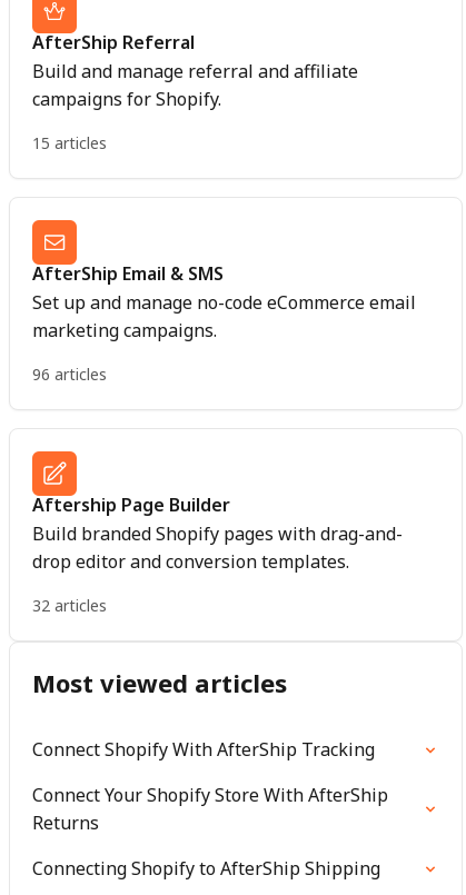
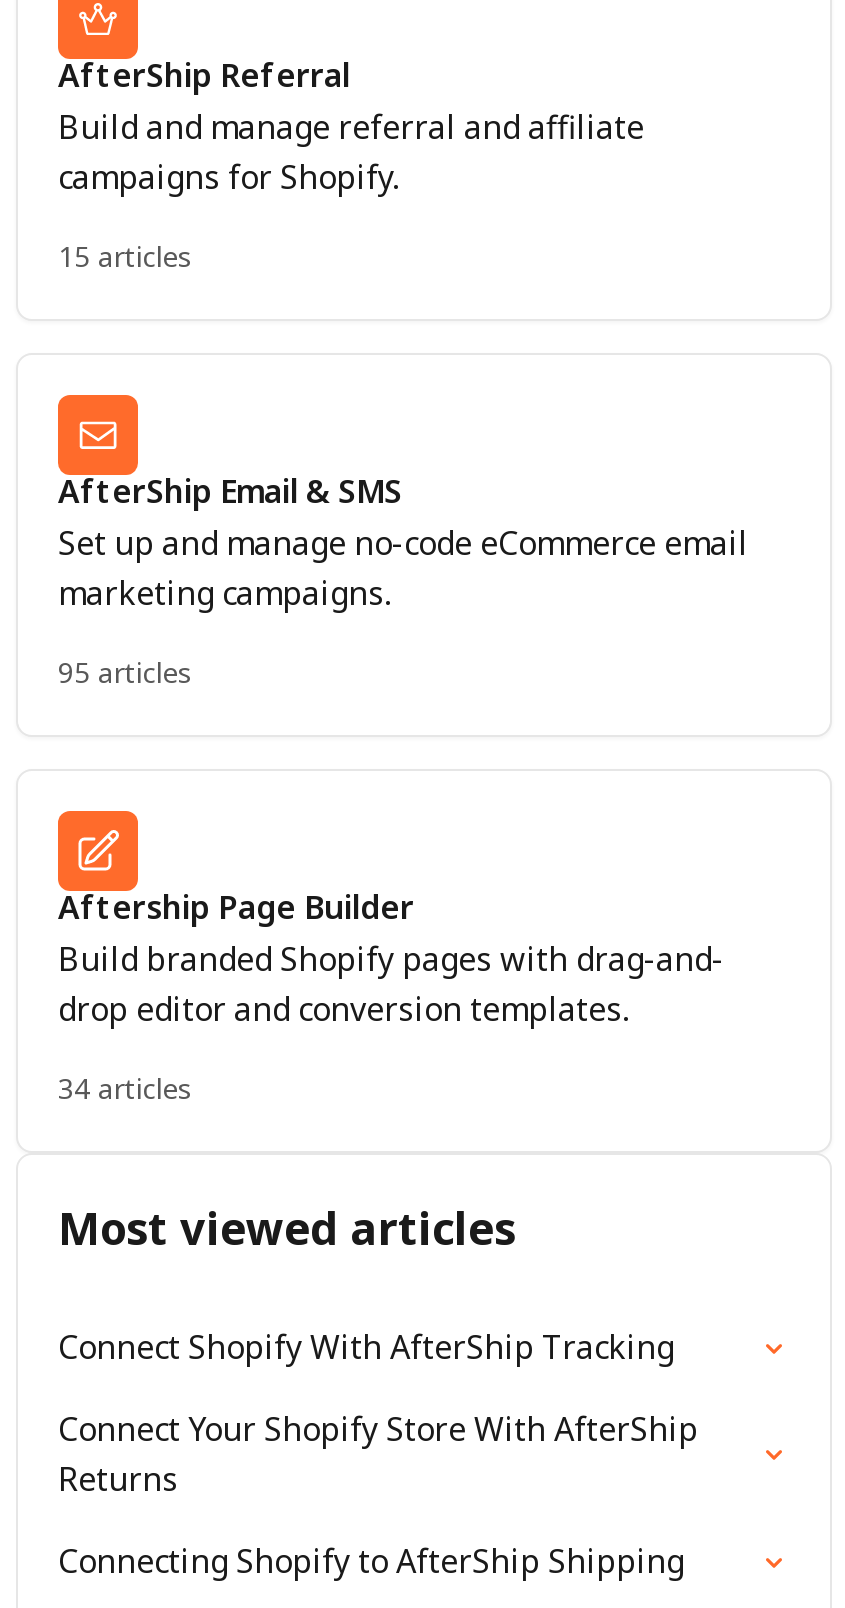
[32,364,107,385] 96 articles -> [58,653,192,691] 95 articles
[32,595,107,616] 32 articles -> [58,1069,192,1107] 34 articles

